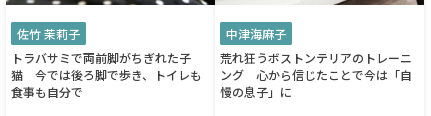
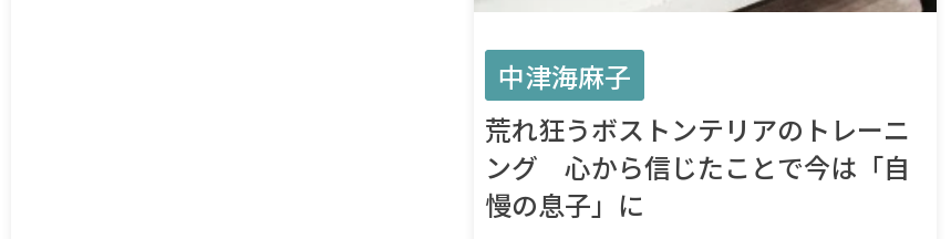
[11,25,202,100] 佐竹 茉莉子 | トラバサミで両前脚がちぎれた子 | 猫 今では後ろ脚で歩き、トイレも | 食事も自分で -> none

